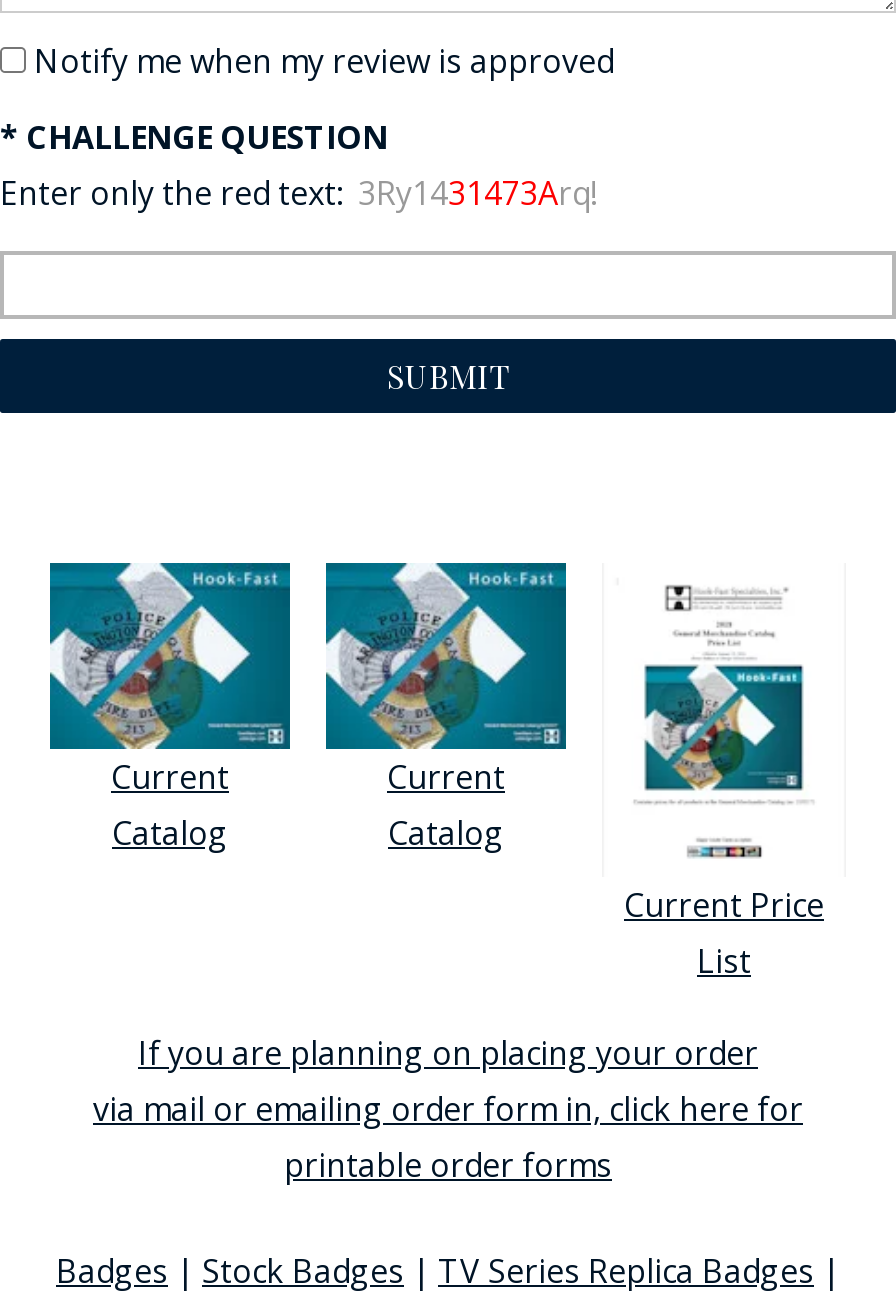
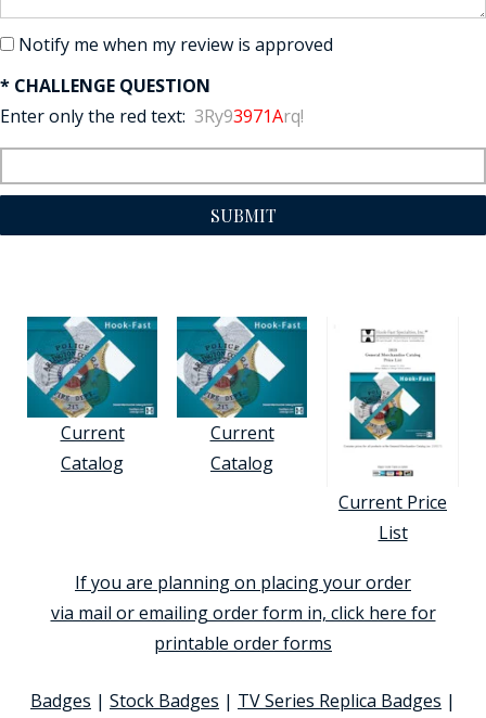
[0,172,596,216] Enter only the red text: 3Ry1431473Arq! -> [0,104,304,128] Enter only the red text: 3Ry93971Arq!

